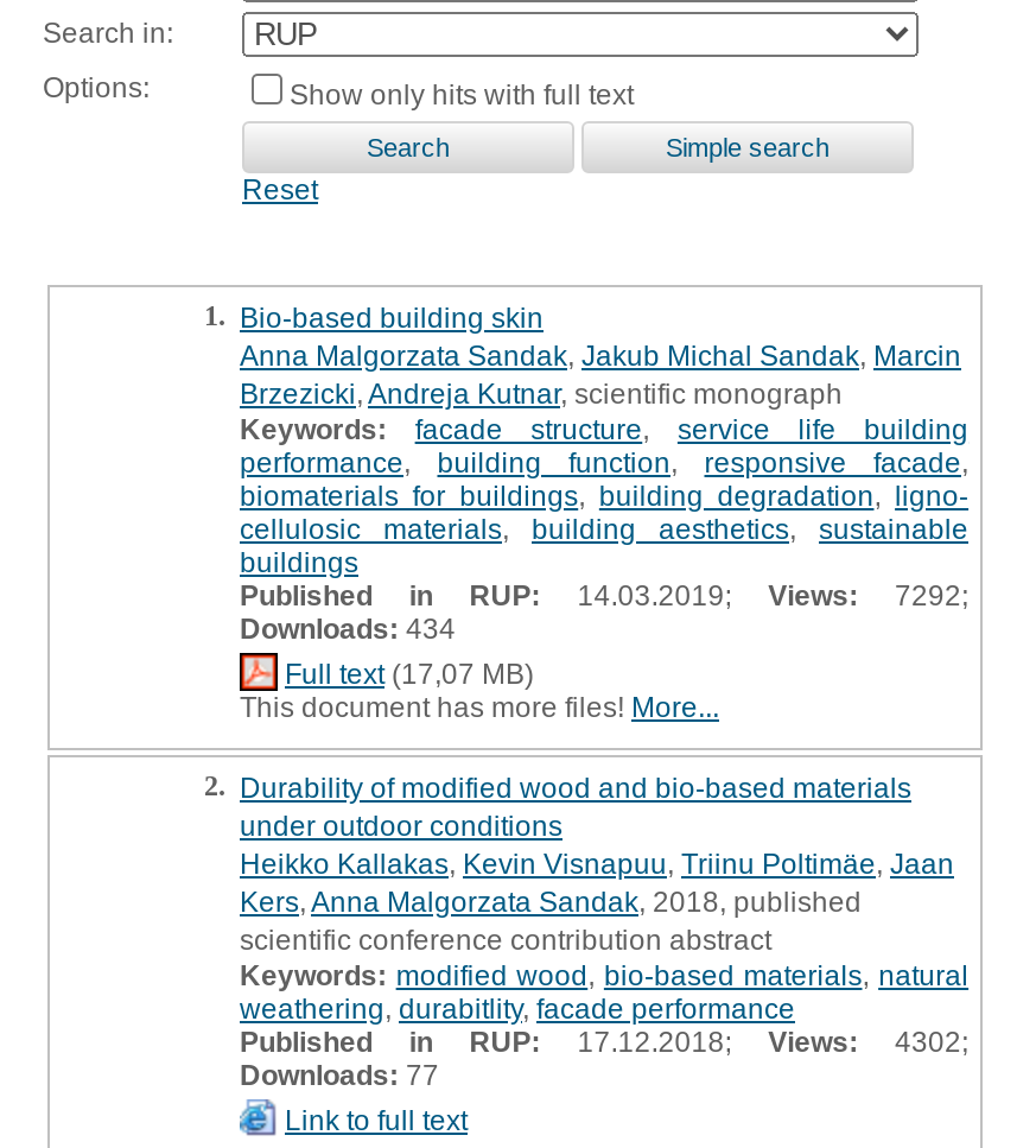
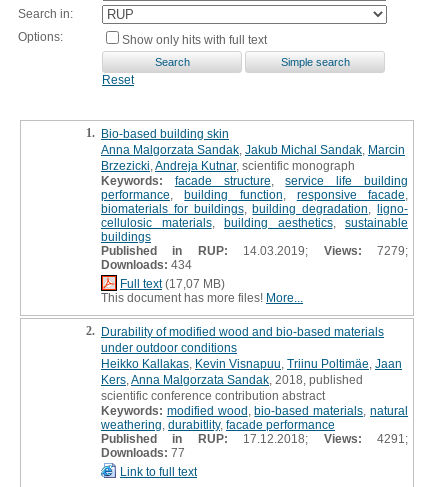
[240,578,968,611] Published in RUP: 14.03.2019; Views: 7292; -> [101,243,408,257] Published in RUP: 14.03.2019; Views: 7279;
[240,1025,968,1058] Published in RUP:17.12.2018;Views: 4302; -> [101,431,408,445] Published in RUP:17.12.2018;Views: 4291;

